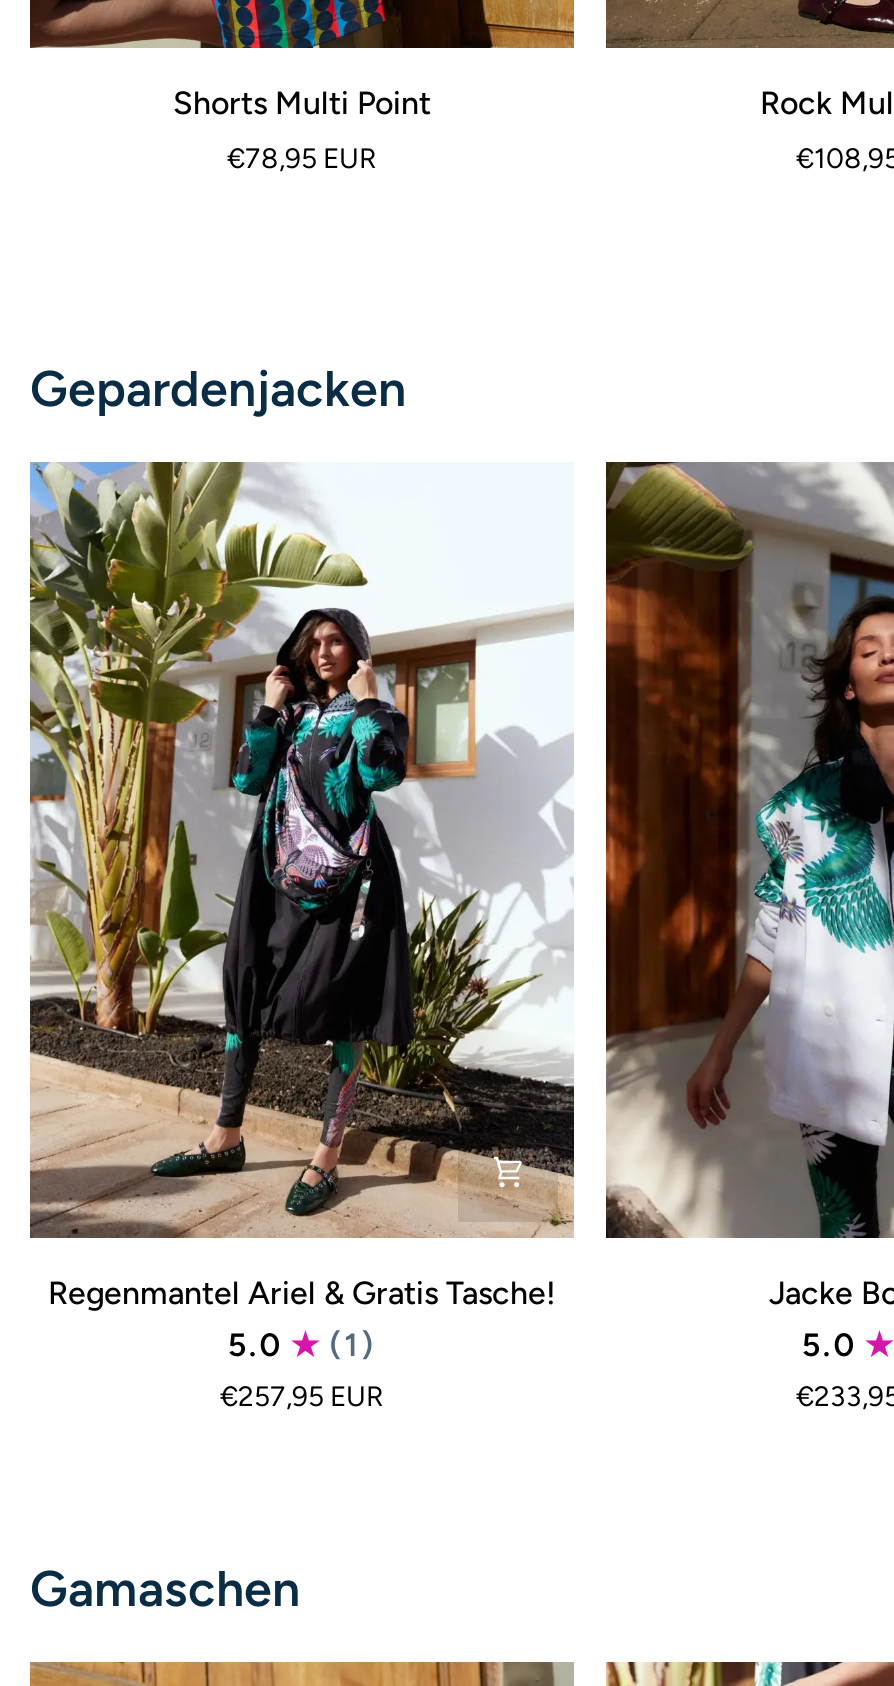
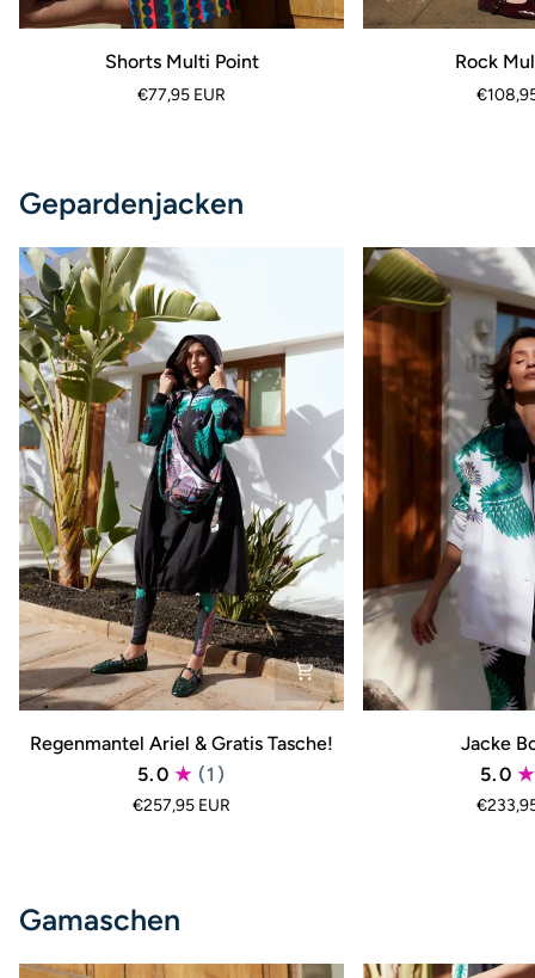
[227,141,377,175] €78,95 EUR -> [137,84,226,105] €77,95 EUR

